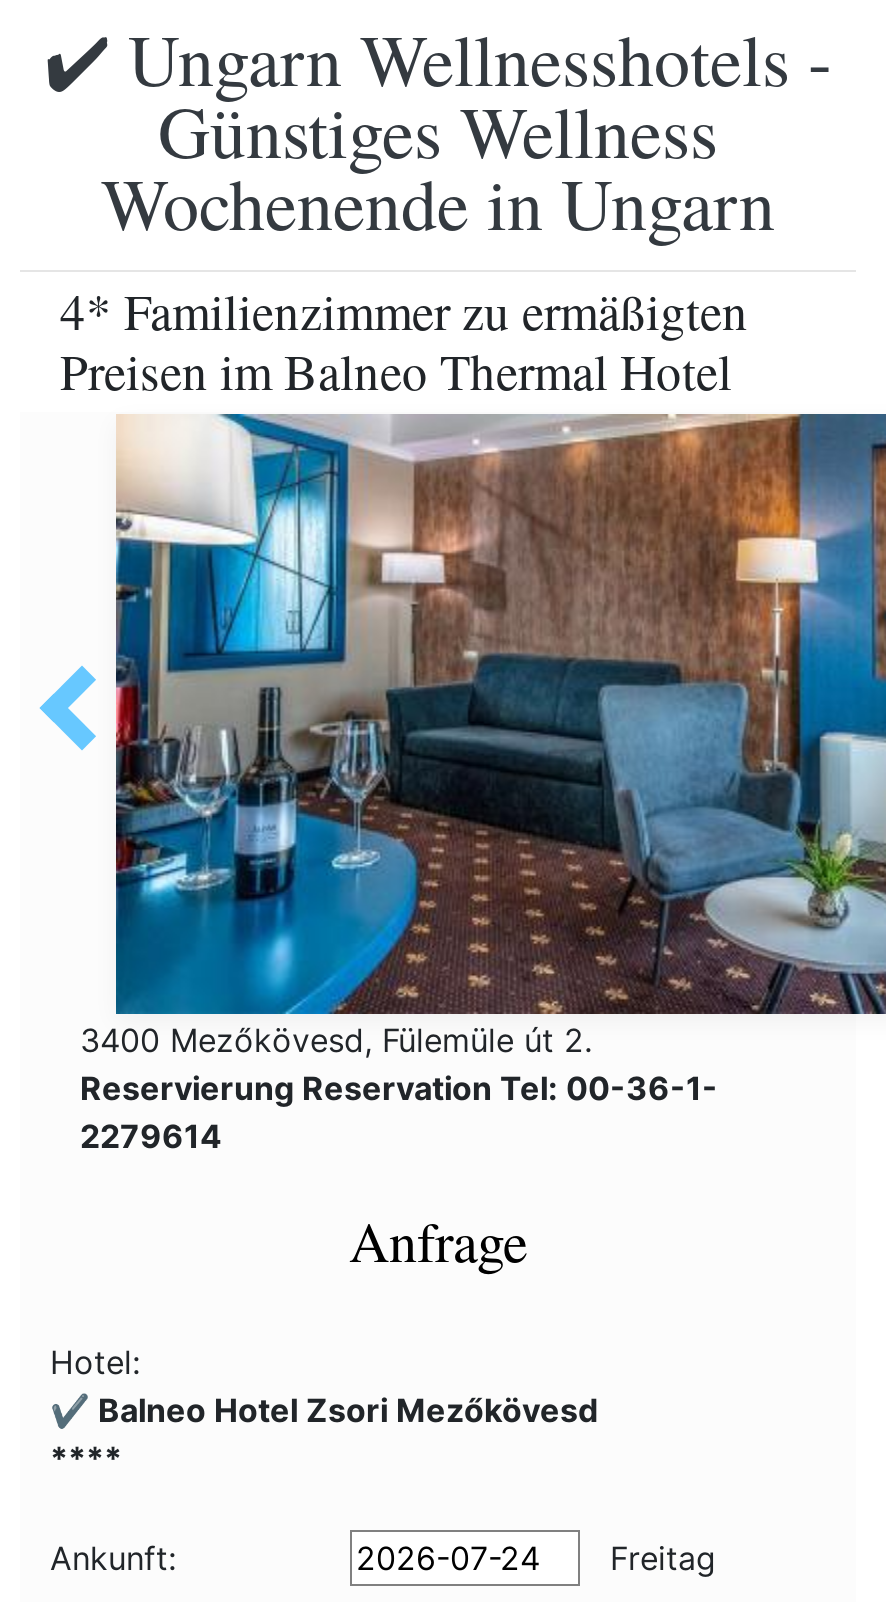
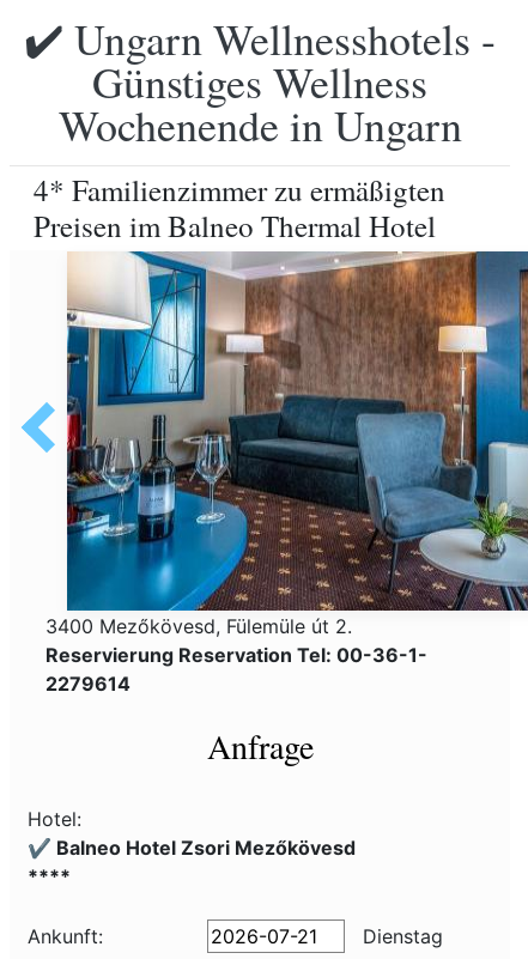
[600,1538,716,1578] Freitag -> [357,924,443,948] Dienstag

